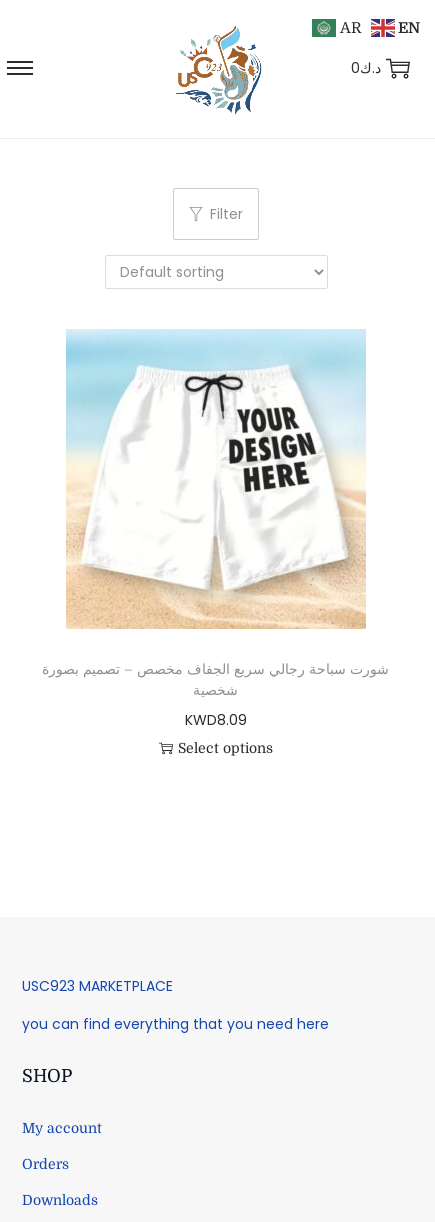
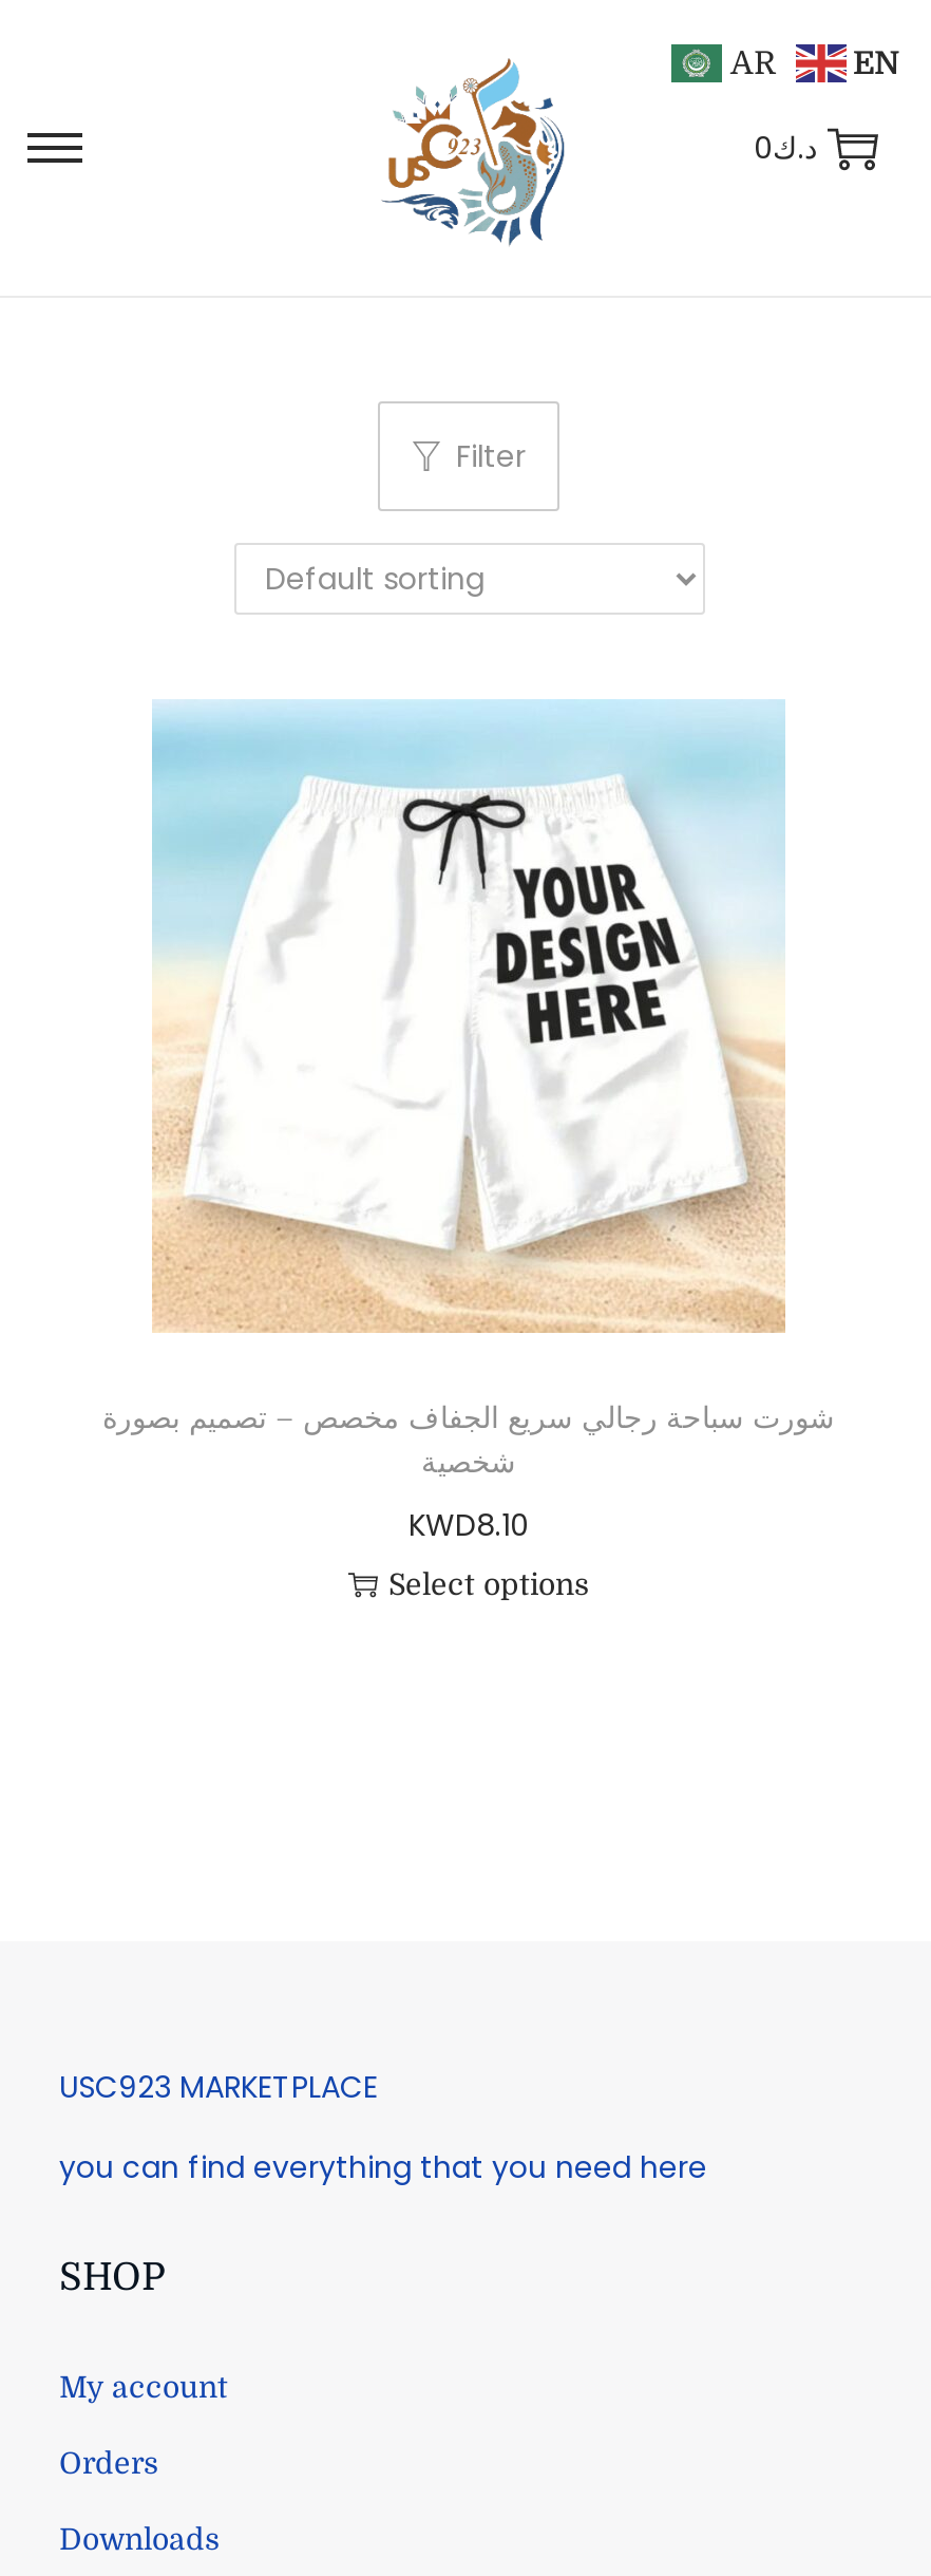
[185,710,247,730] KWD8.09 -> [408,1504,529,1546] KWD8.10

